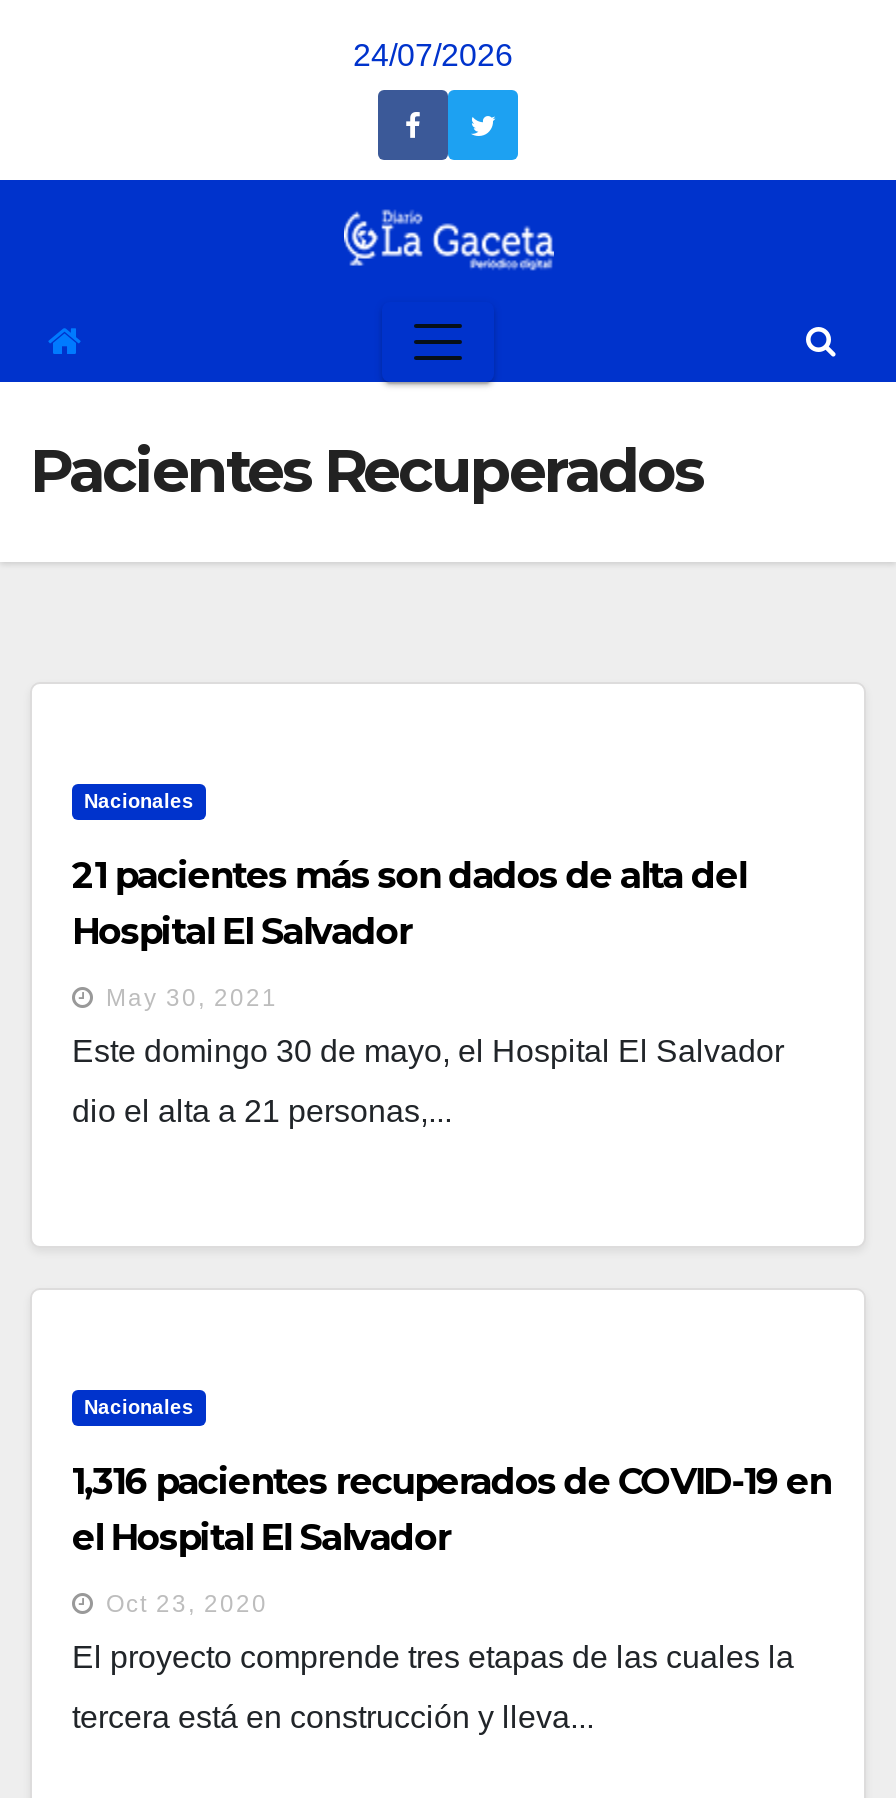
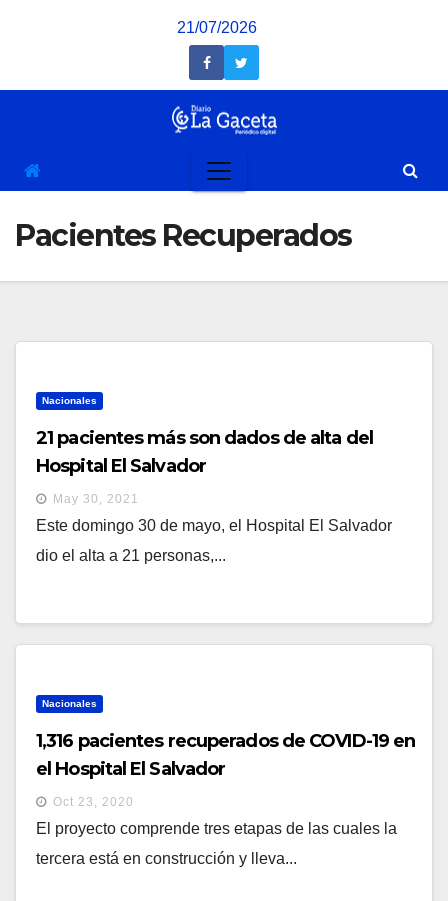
[353,38,513,72] 24/07/2026 -> [176,19,256,36] 21/07/2026

